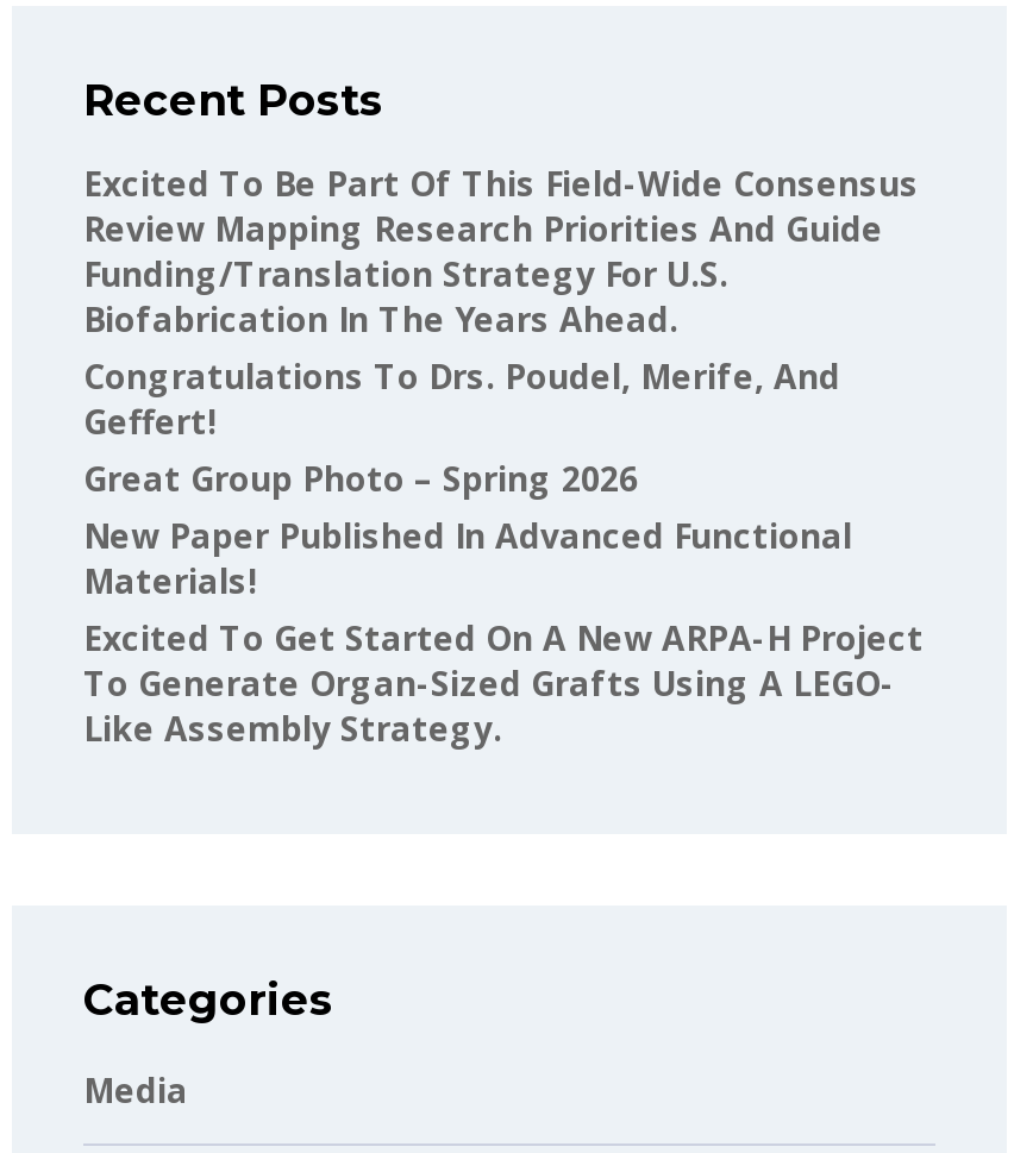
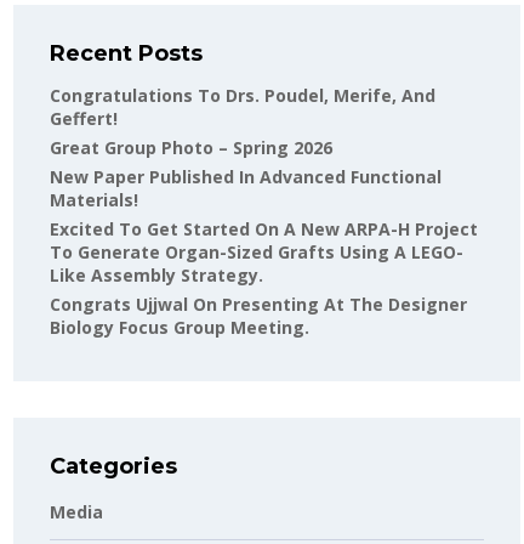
[83,160,919,341] Excited To Be Part Of This Field-Wide Consensus | Review Mapping Research Priorities And Guide | Funding/translation Strategy For U.S. | Biofabrication In The Years Ahead. -> none
moved [83,353,924,750] -> [50,84,478,286]: Congratulations To Drs. Poudel, Merife, And | Geffert! | Great Group Photo – Spring 2026 | New Paper Published In Advanced Functional | Materials! | Excited To Get Started On A New ARPA-H Project | To Generate Organ-Sized Grafts Using A LEGO- | Like Assembly Strategy.
none -> [50,292,467,339] Congrats Ujjwal On Presenting At The Designer | Biology Focus Group Meeting.

